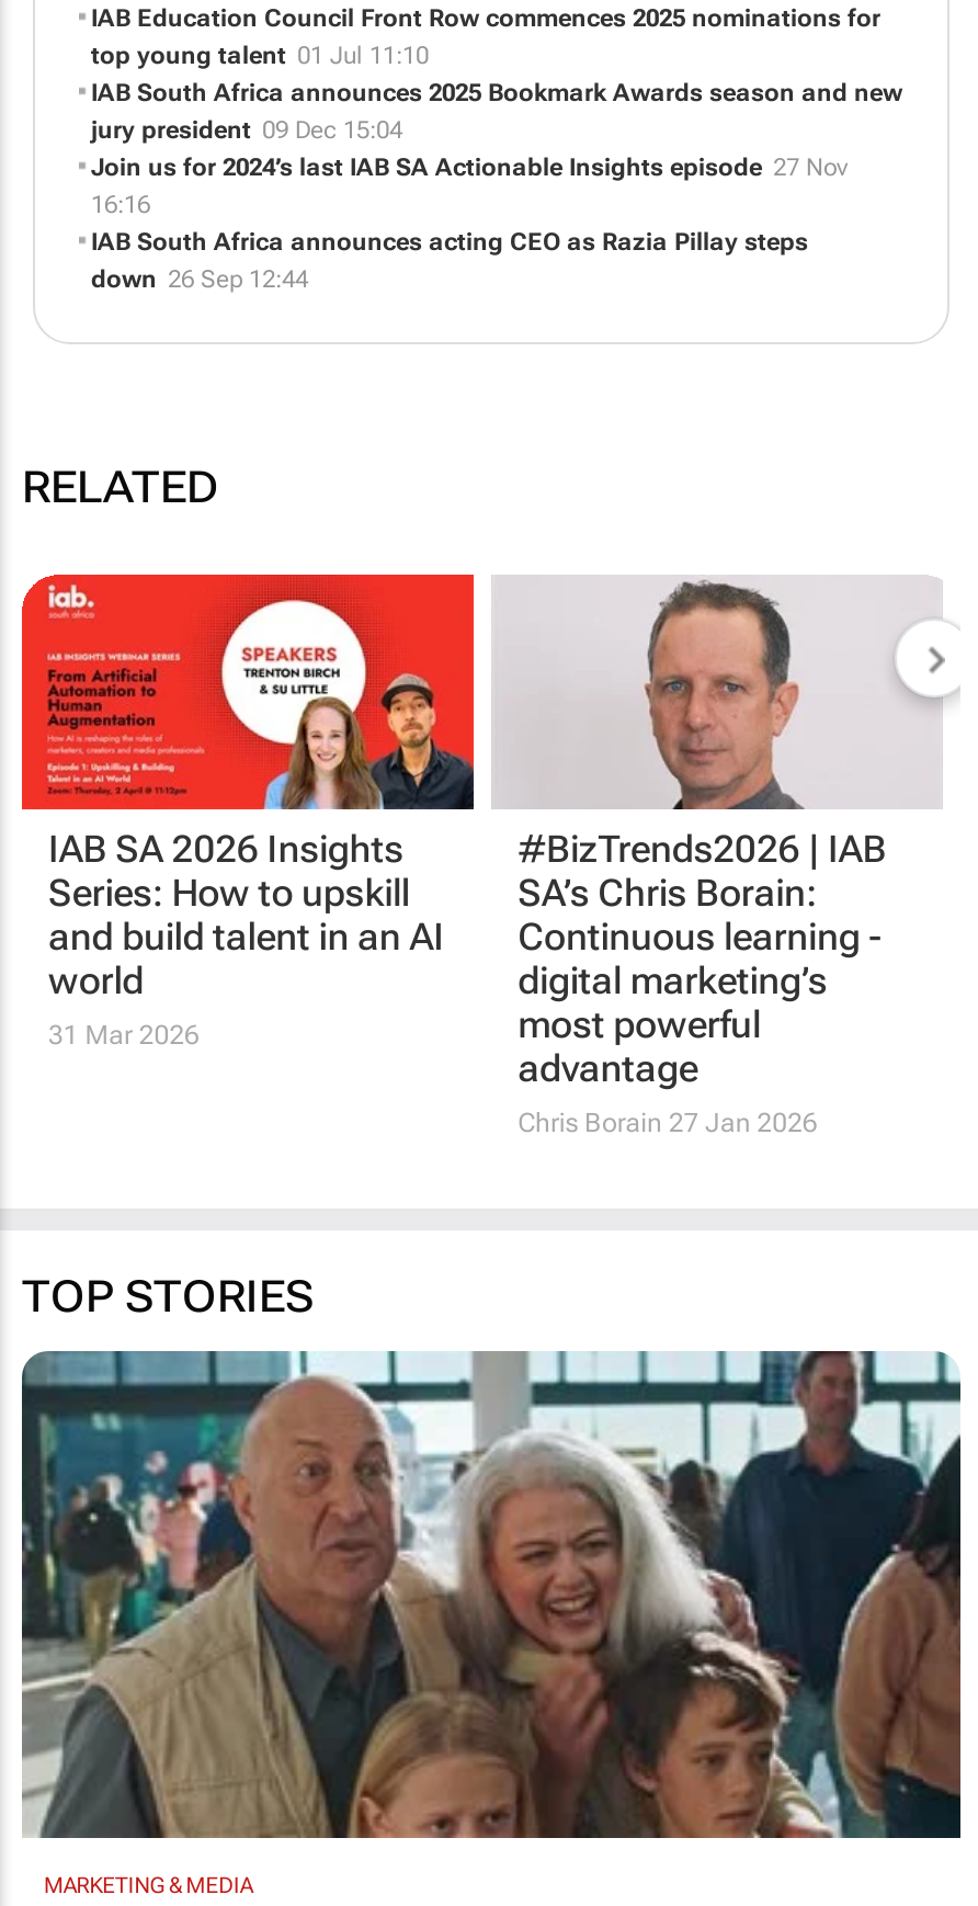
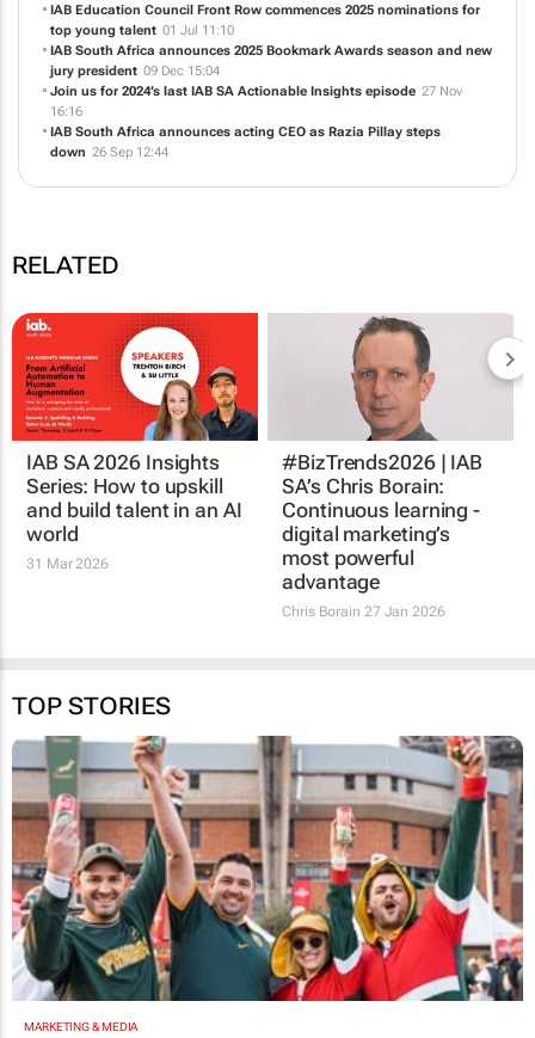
[20,1349,963,1840] [image] -> [11,735,524,1002] [image]

